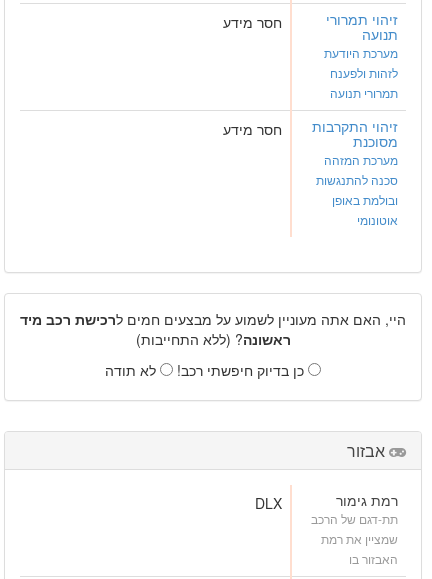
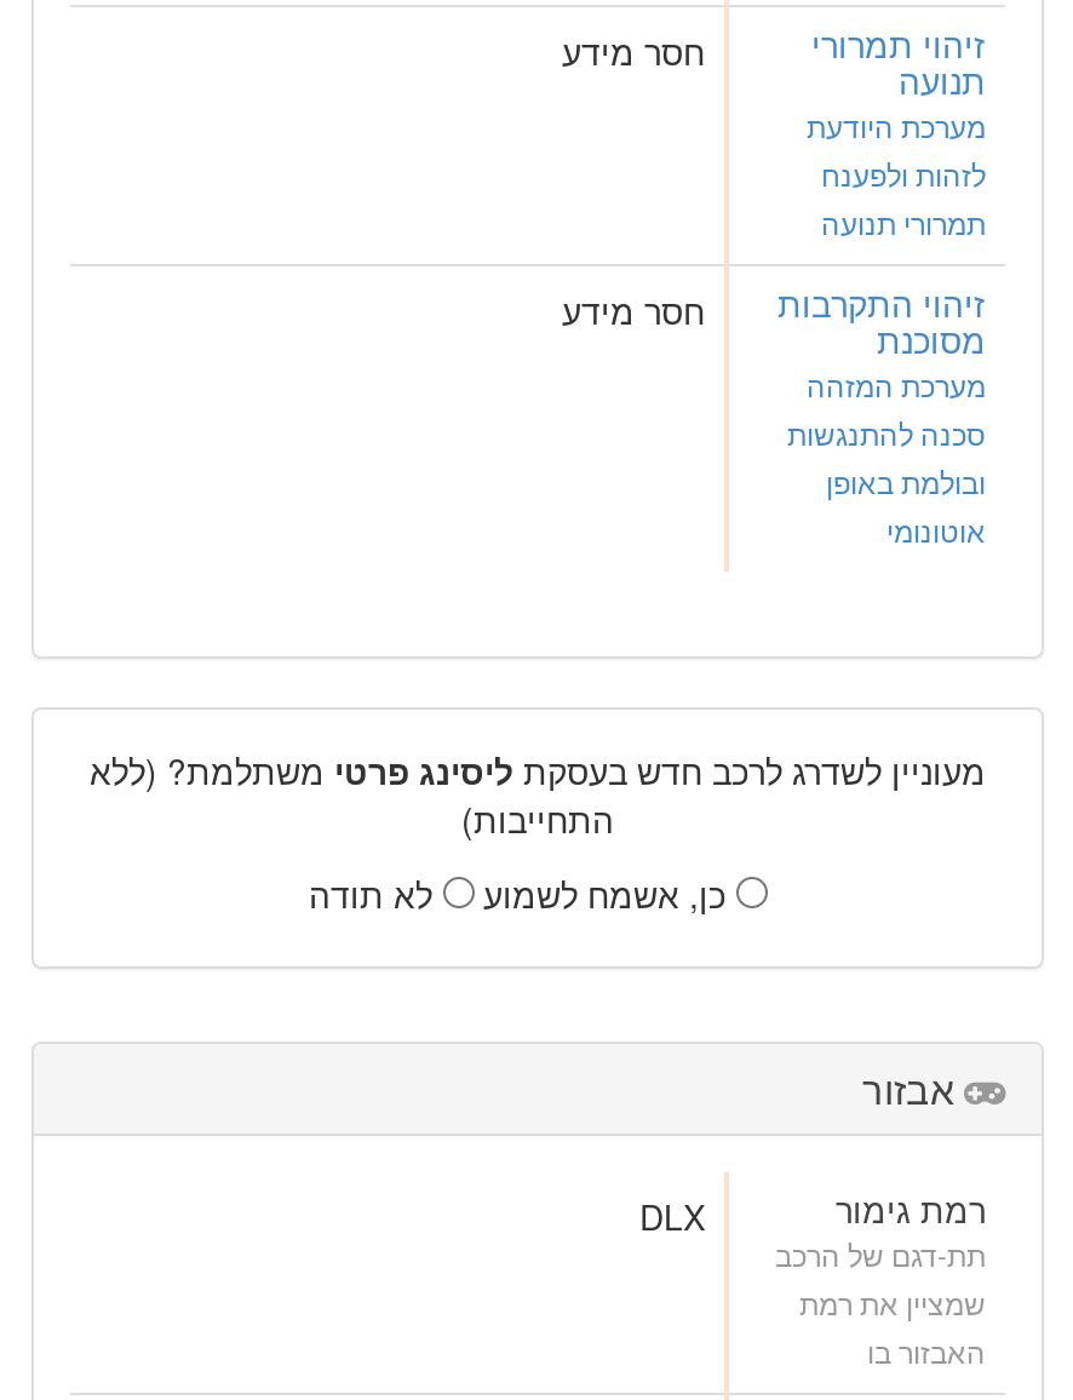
[20,309,406,349] היי, האם אתה מעוניין לשמוע על מבצעים חמים לרכישת רכב מיד | ראשונה? (ללא התחייבות) -> [90,745,986,842] מעוניין לשדרג לרכב חדש בעסקת ליסינג פרטי משתלמת? (ללא | התחייבות)
[177,360,308,380] כן בדיוק חיפשתי רכב! -> [483,869,735,917] כן, אשמח לשמוע

